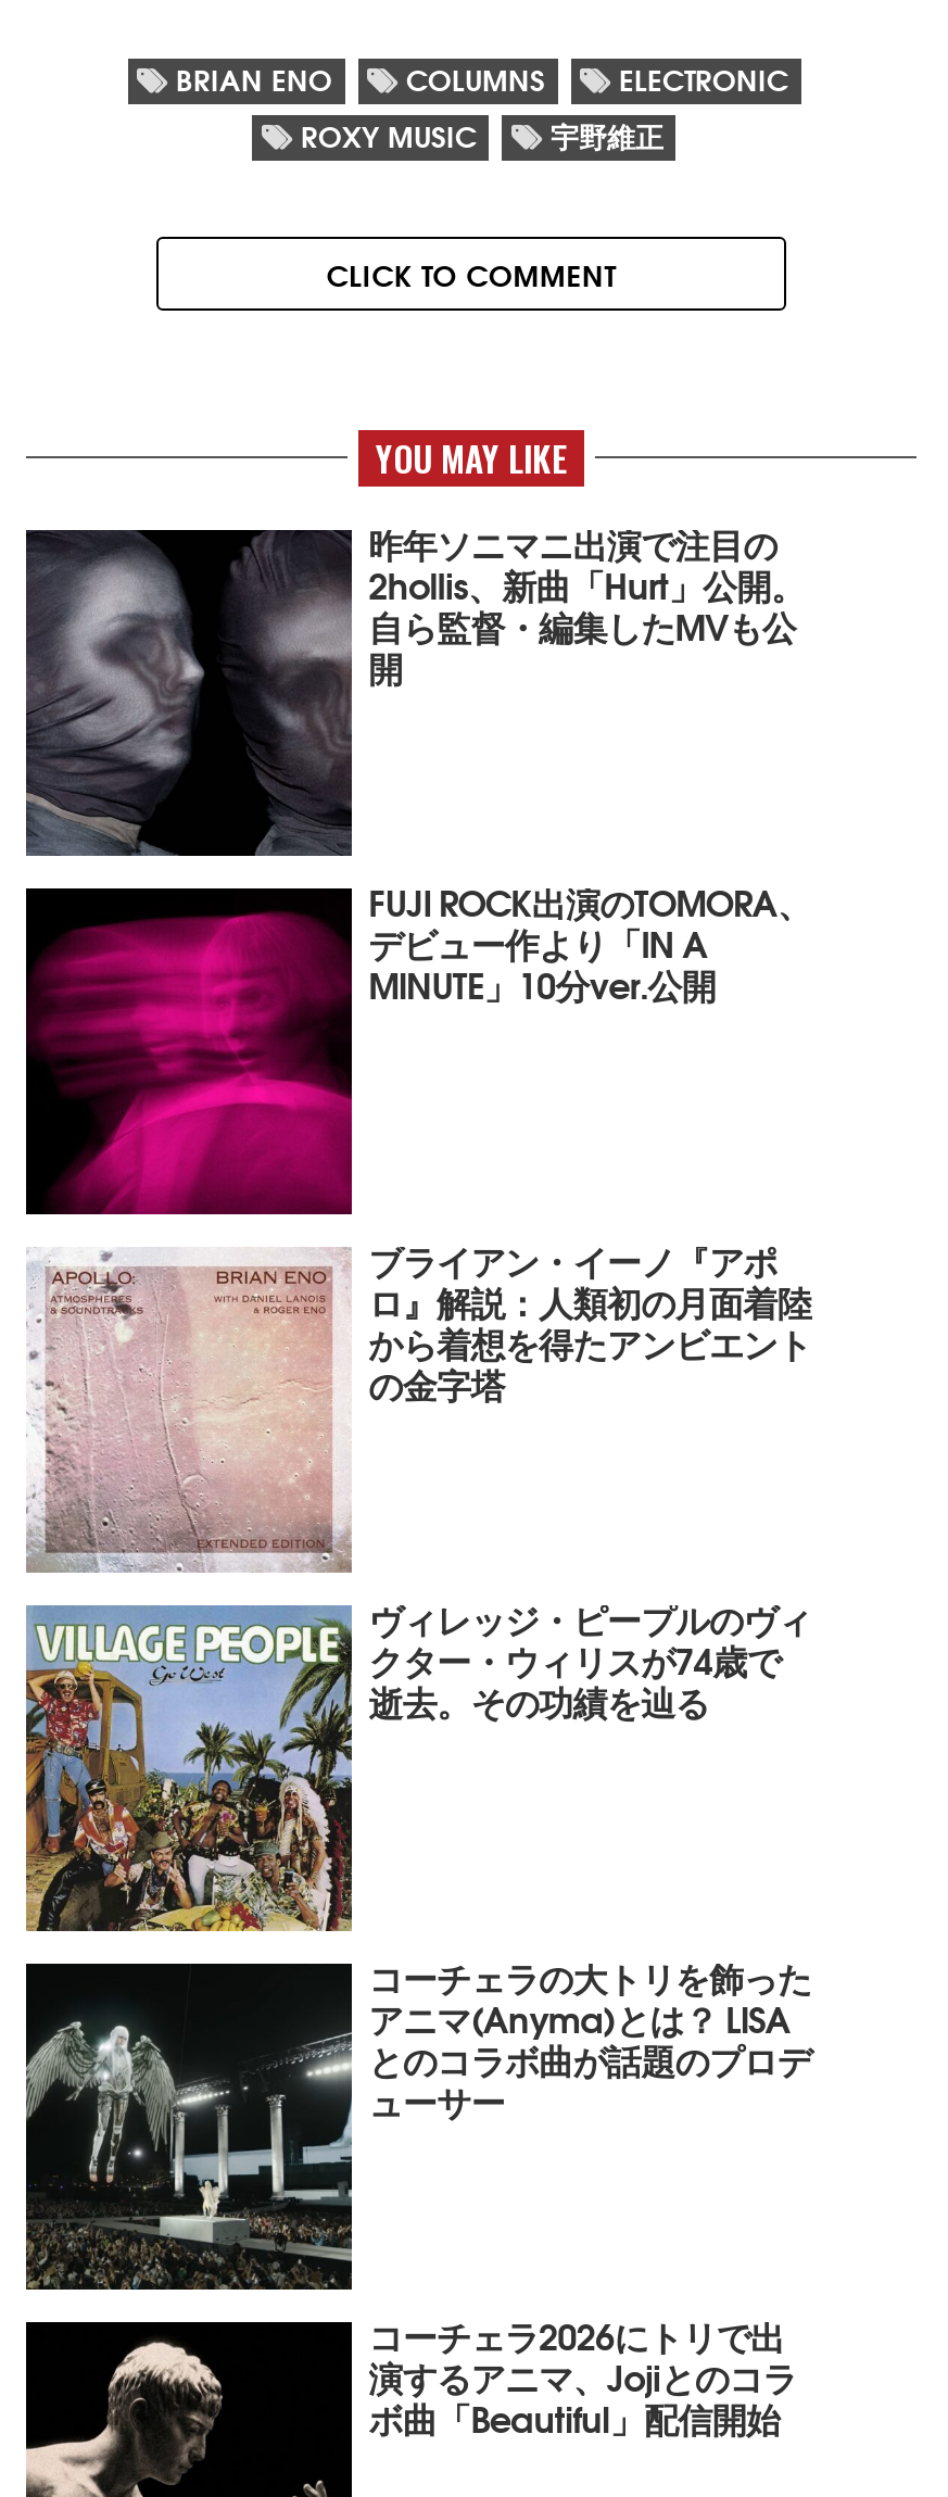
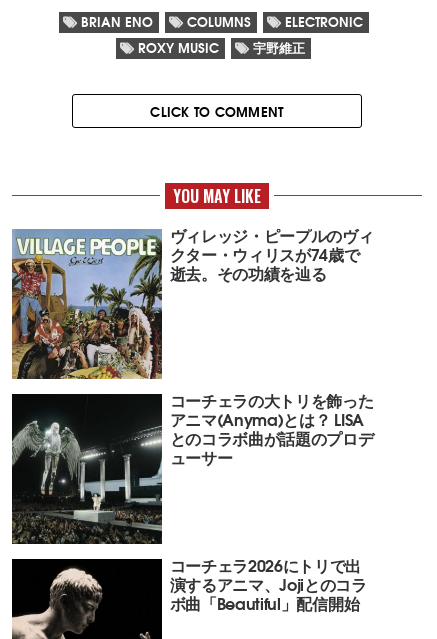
[24,515,805,859] [image] | 昨年ソニマニ出演で注目の | 2hollis、新曲「Hurt」公開。 | 自ら監督・編集したMVも公 | 開 -> none
[24,873,811,1218] [image] | FUJI ROCK出演のTOMORA、 | デビュー作より「IN A | MINUTE」10分ver.公開 -> none
[26,1232,811,1574] [image] | ブライアン・イーノ『アポ | ロ』解説：人類初の月面着陸 | から着想を得たアンビエント | の金字塔 -> none

